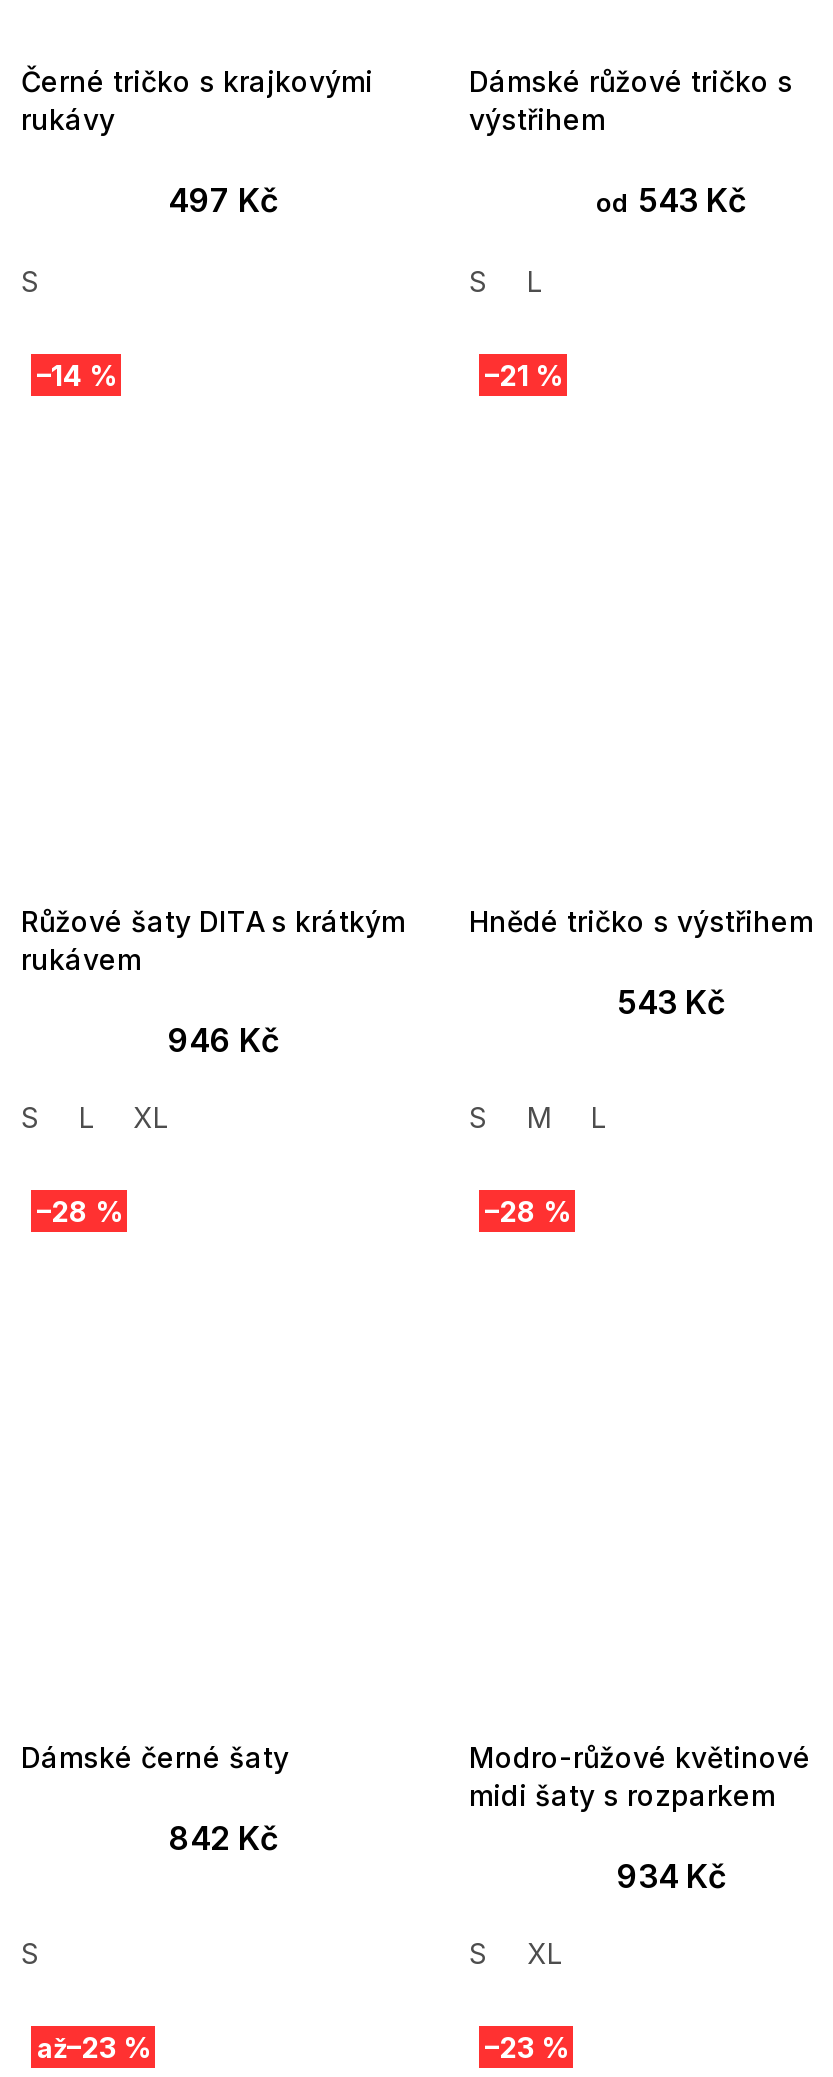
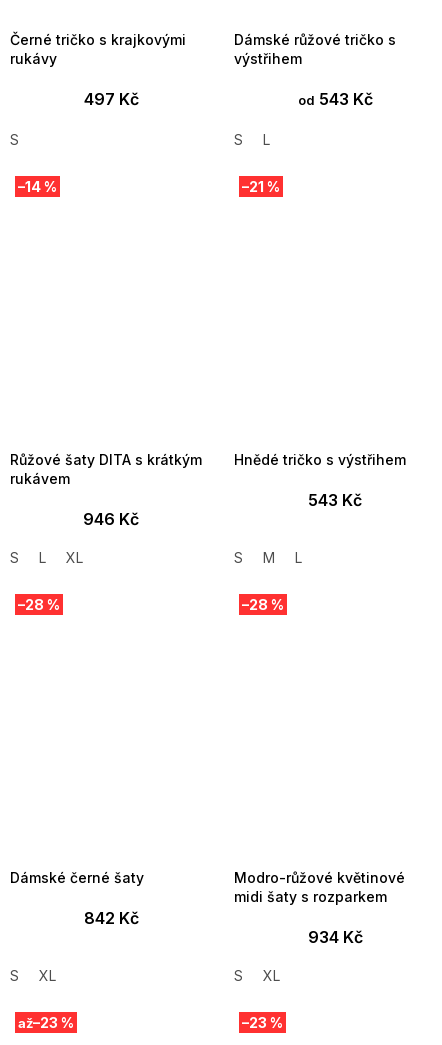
none -> [39,967,56,984] XL

